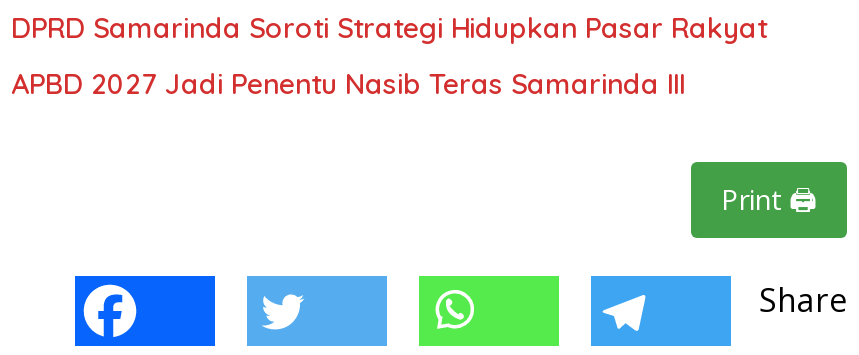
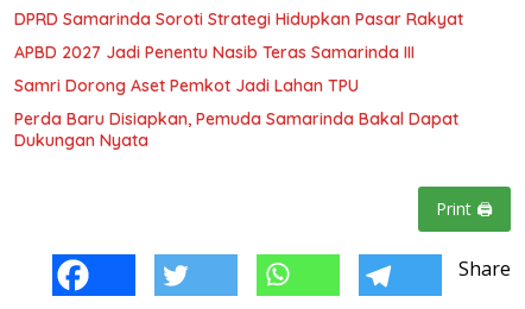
none -> [14,74,458,150] Samri Dorong Aset Pemkot Jadi Lahan TPU | Perda Baru Disiapkan, Pemuda Samarinda Bakal Dapat | Dukungan Nyata

